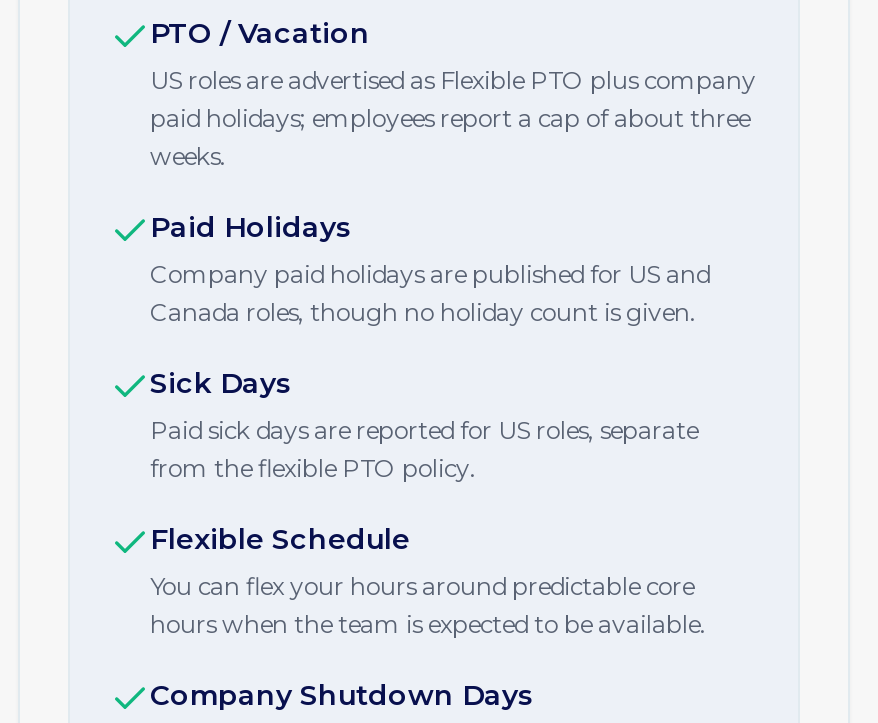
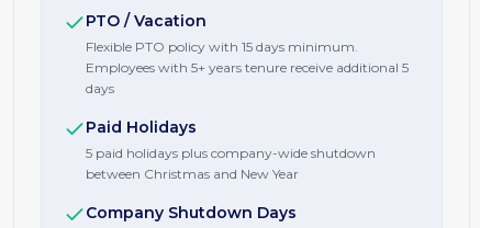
[150,65,756,171] US roles are advertised as Flexible PTO plus company | paid holidays; employees report a cap of about three | weeks. -> [86,38,409,96] Flexible PTO policy with 15 days minimum. | Employees with 5+ years tenure receive additional 5 | days
[150,259,710,639] Company paid holidays are published for US and | Canada roles, though no holiday count is given. | Sick Days | Paid sick days are reported for US roles, separate | from the flexible PTO policy. | Flexible Schedule | You can flex your hours around predictable core | hours when the team is expected to be available. -> [86,145,376,182] 5 paid holidays plus company-wide shutdown | between Christmas and New Year

